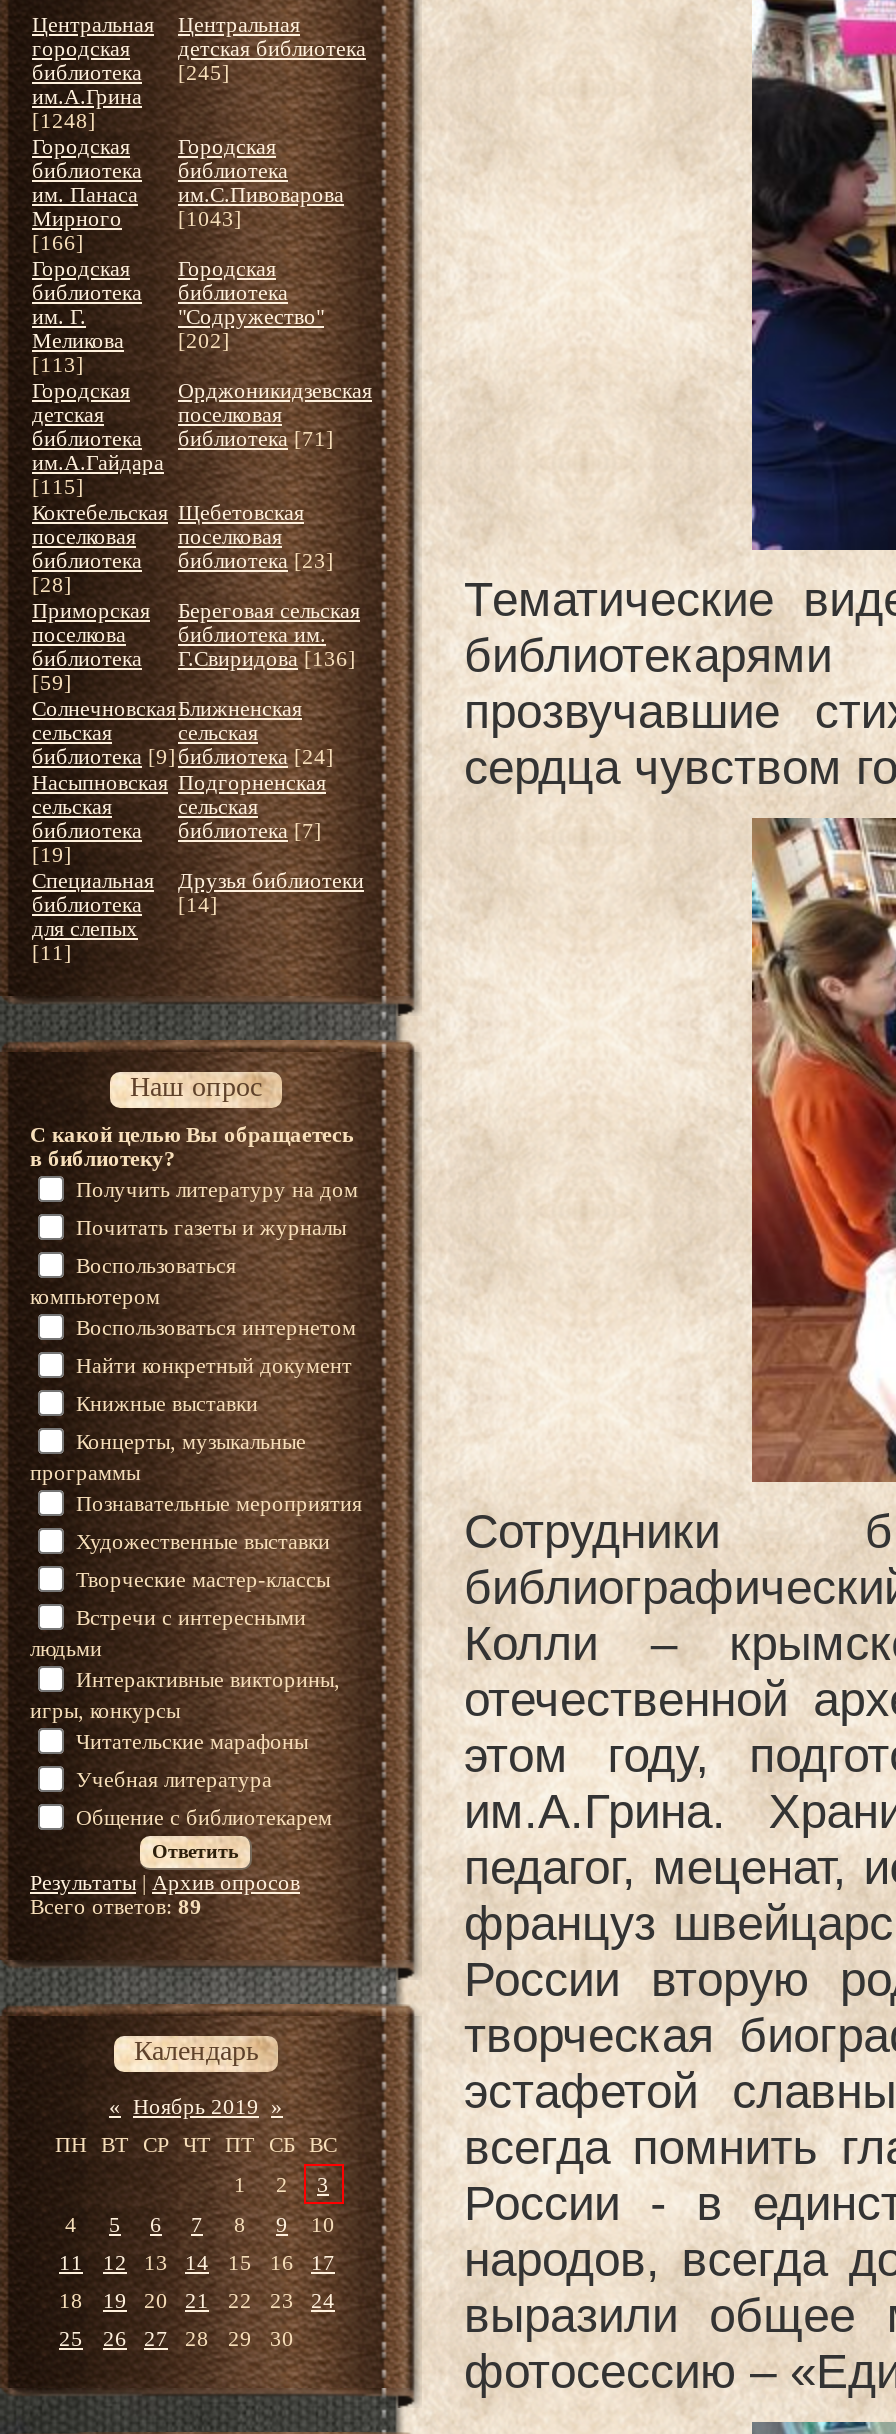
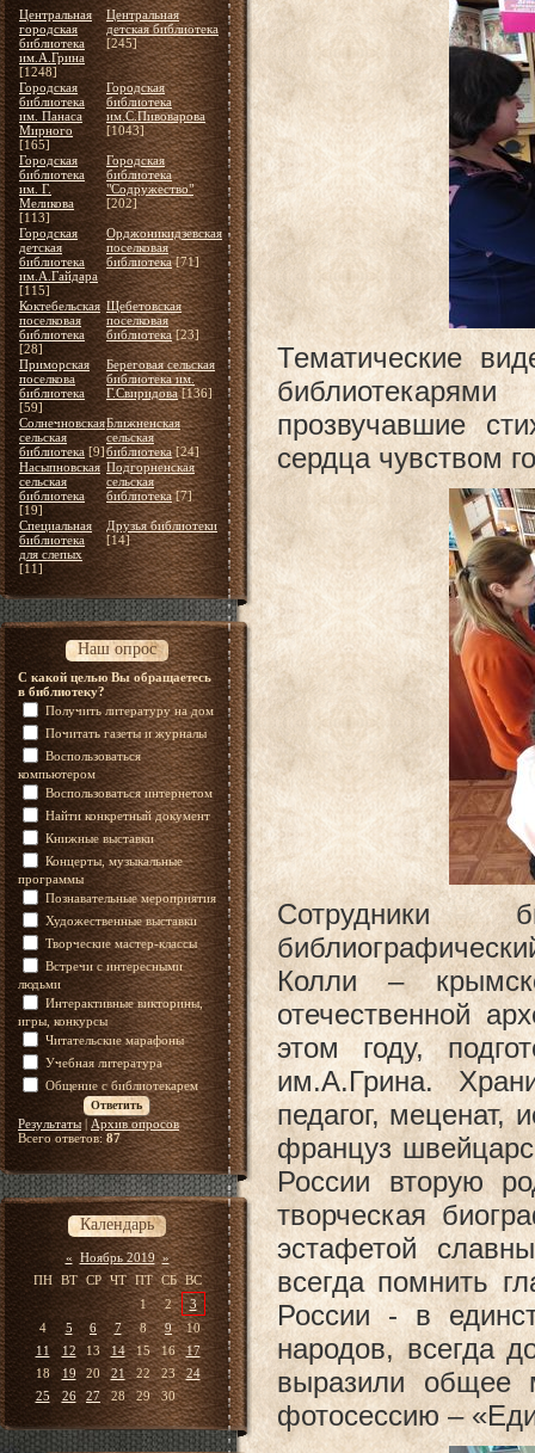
[32,230,84,254] [166] -> [19,137,50,152] [165]
[30,1894,202,1918] Всего ответов:89 -> [18,1131,121,1145] Всего ответов:87

